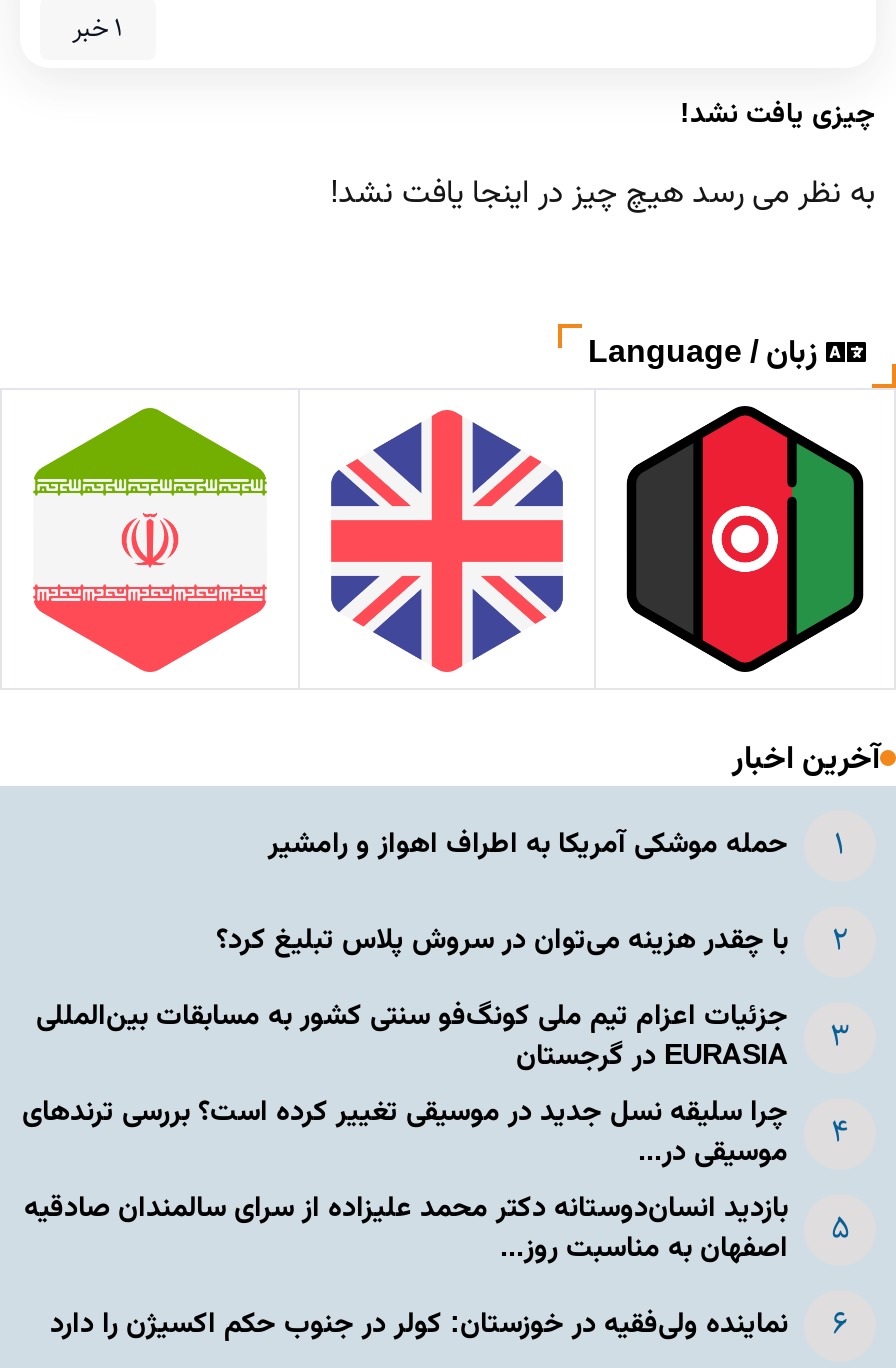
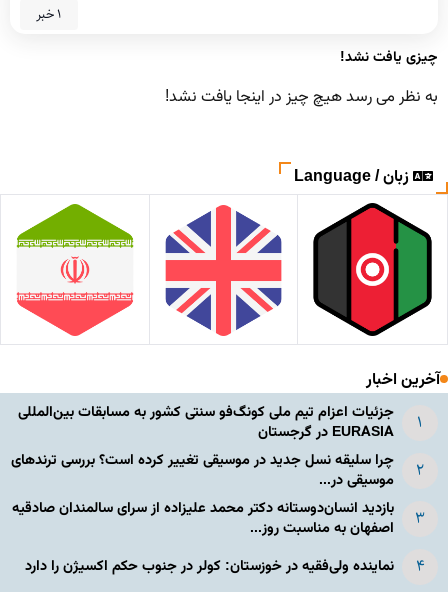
[216,823,788,965] حمله موشکی آمریکا به اطراف اهواز و رامشیر | با چقدر هزینه می‌توان در سروش پلاس تبلیغ کرد؟ -> none

